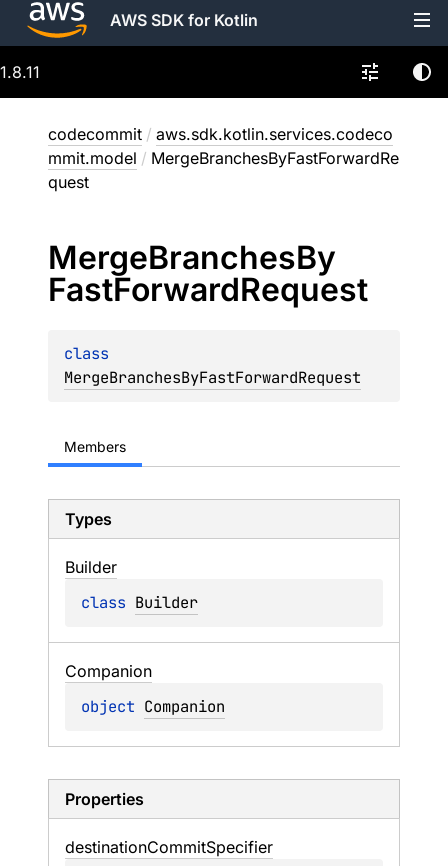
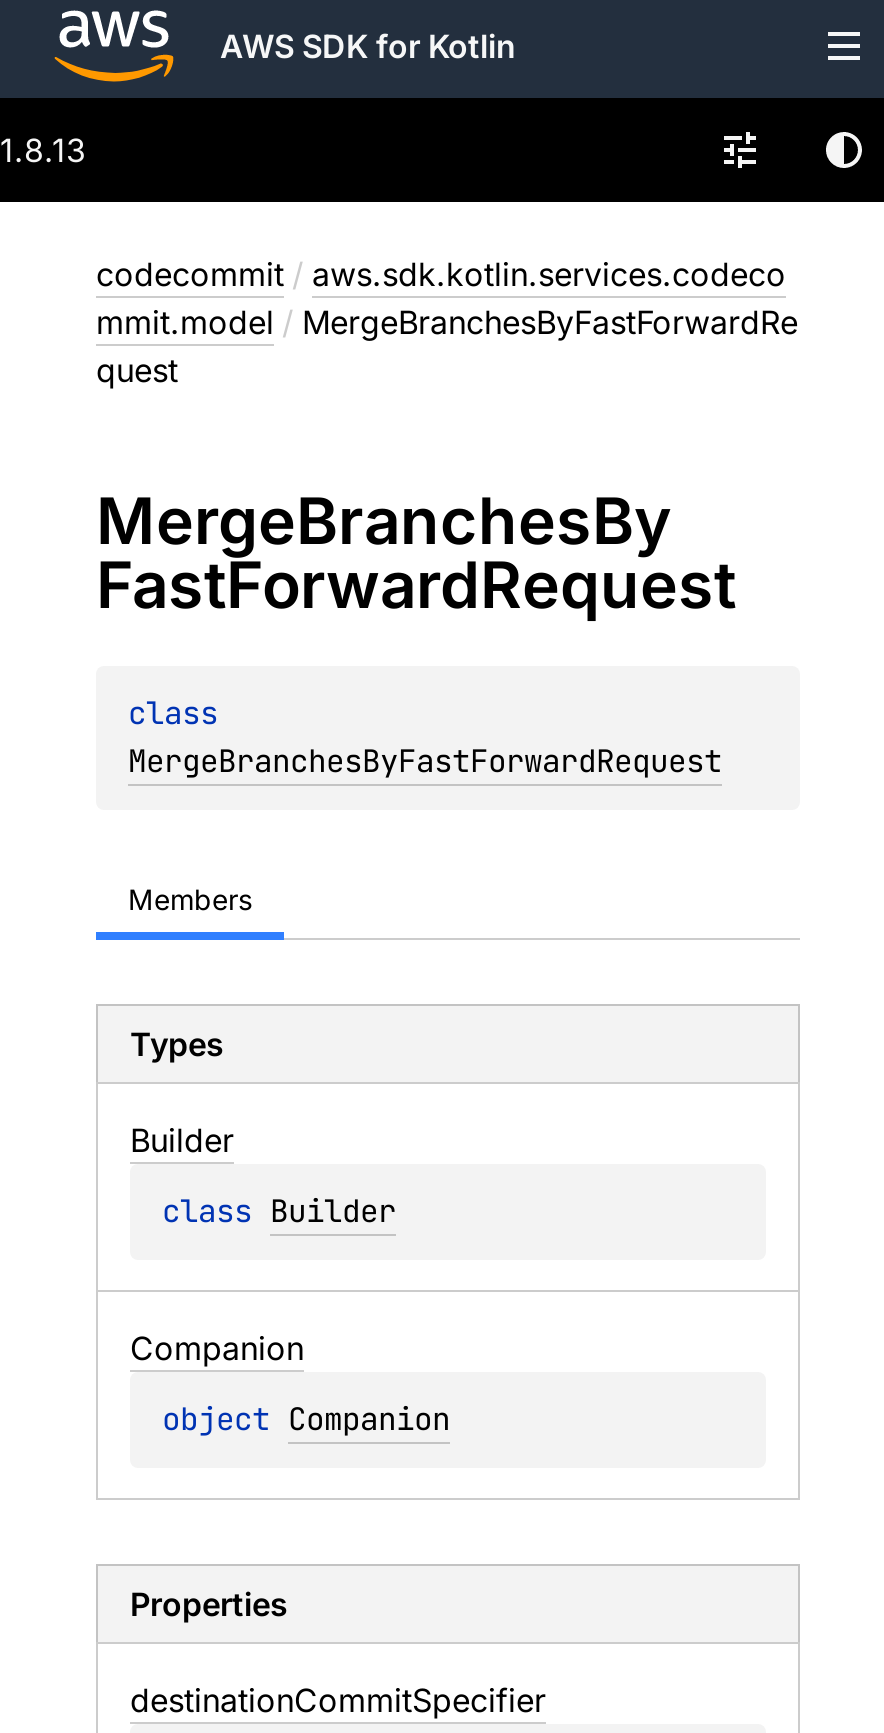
[0,62,40,82] 1.8.11 -> [0,130,86,170] 1.8.13

